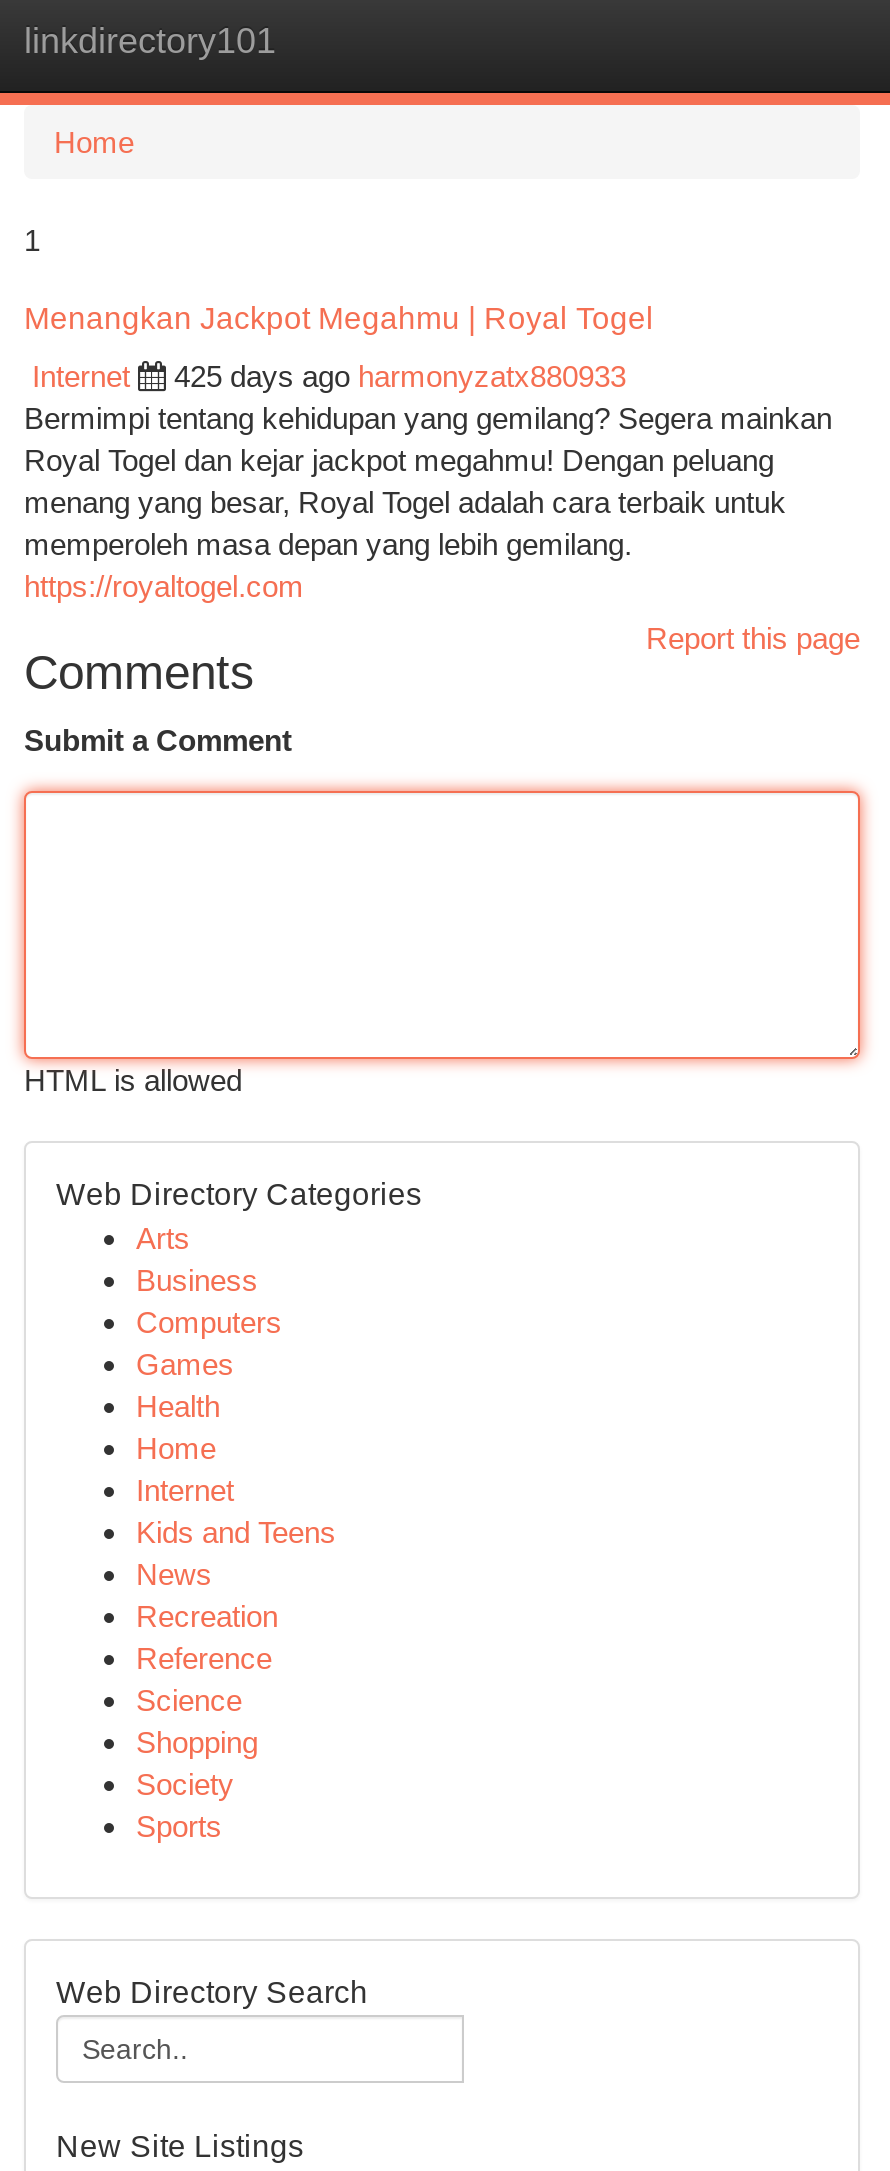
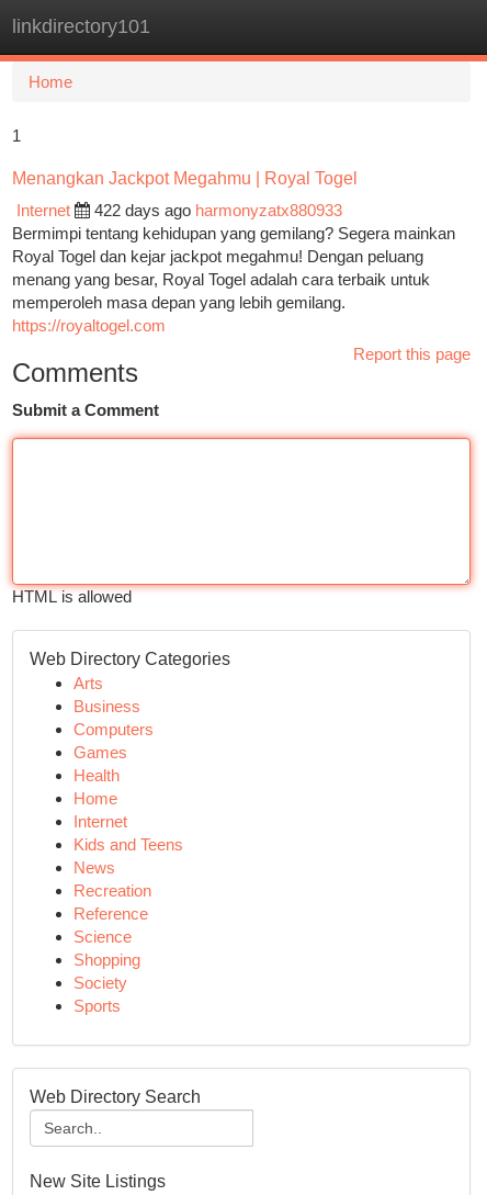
[174,359,626,393] 425 days ago harmonyzatx880933 -> [94,201,342,219] 422 days ago harmonyzatx880933

